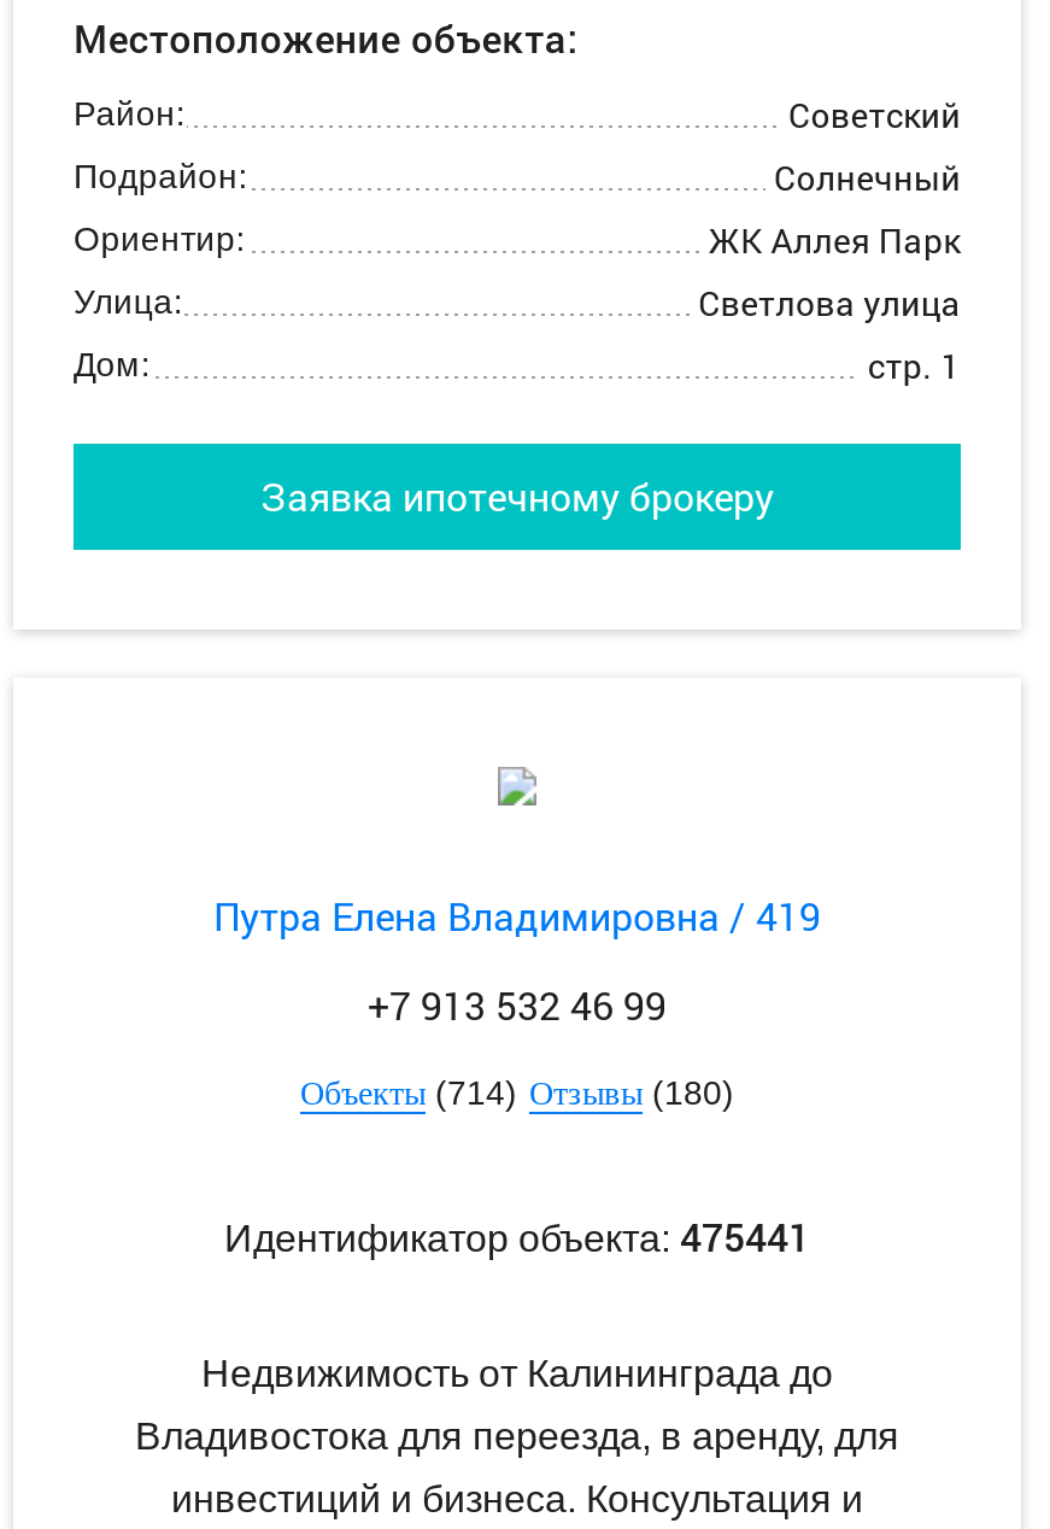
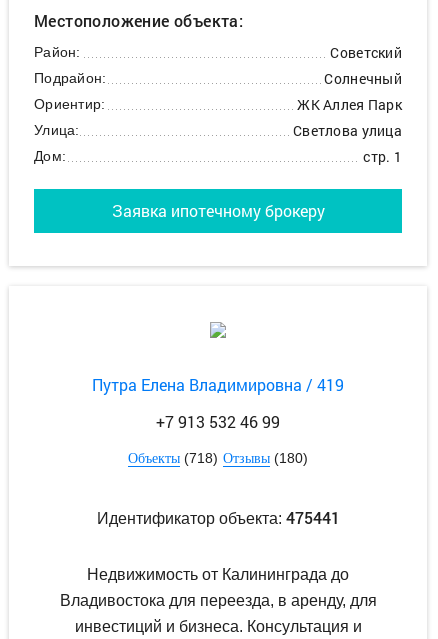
[300,1072,734,1111] Объекты (714) Отзывы (180) -> [128,450,308,466] Объекты (718) Отзывы (180)

